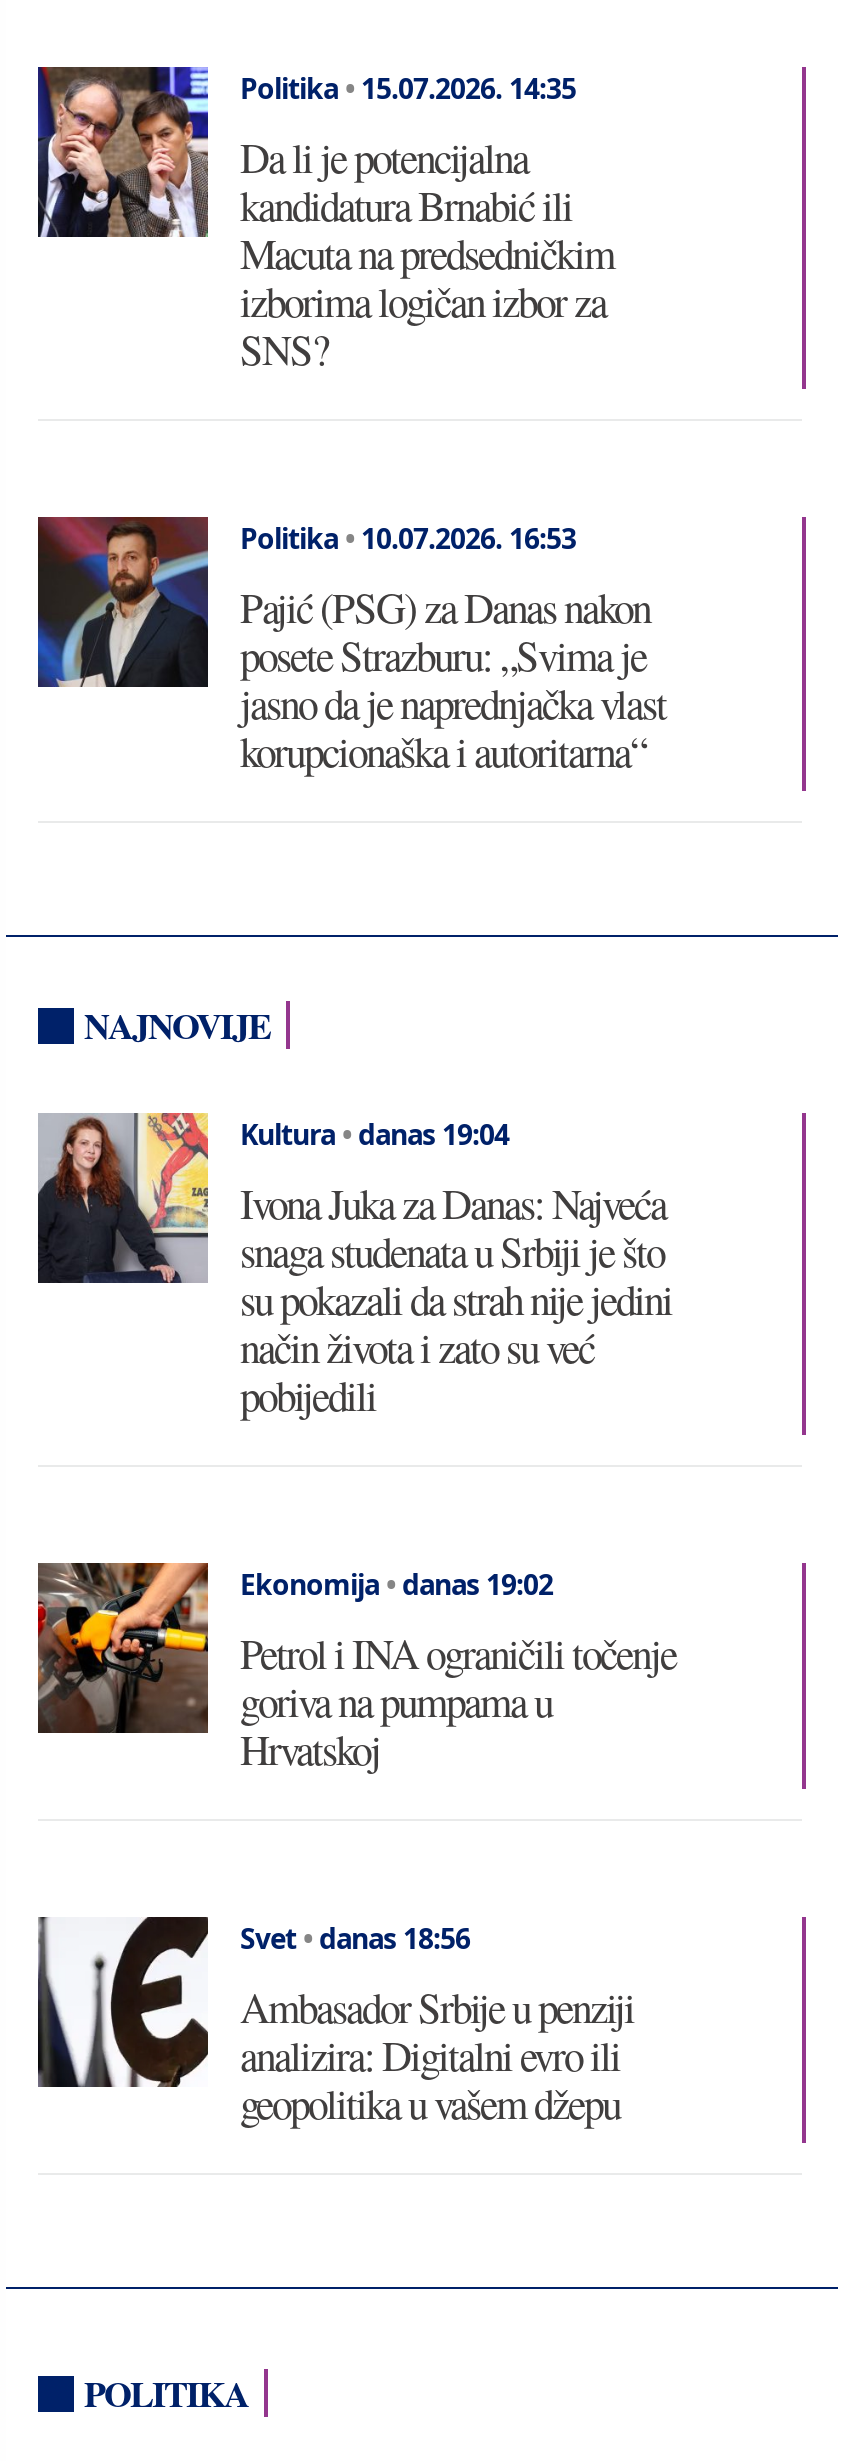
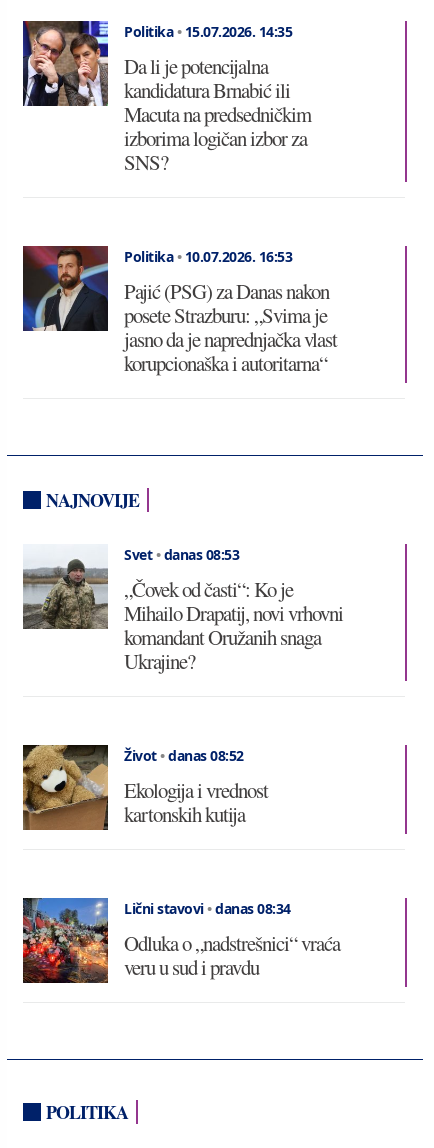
[36,1111,672,1423] [image] | Kultura • danas 19:04 | Ivona Juka za Danas: Najveća | snaga studenata u Srbiji je što | su pokazali da strah nije jedini | način života i zato su već | pobijedili -> [22,544,343,675] [image] | Svet • danas 08:53 | „Čovek od časti“: Ko je | Mihailo Drapatij, novi vrhovni | komandant Oružanih snaga | Ukrajine?
[36,1561,676,1777] [image] | Ekonomija • danas 19:02 | Petrol i INA ograničili točenje | goriva na pumpama u | Hrvatskoj -> [22,744,268,831] [image] | Život • danas 08:52 | Ekologija i vrednost | kartonskih kutija
[36,1915,634,2131] [image] | Svet • danas 18:56 | Ambasador Srbije u penziji | analizira: Digitalni evro ili | geopolitika u vašem džepu -> [22,897,340,984] [image] | Lični stavovi • danas 08:34 | Odluka o „nadstrešnici“ vraća | veru u sud i pravdu

